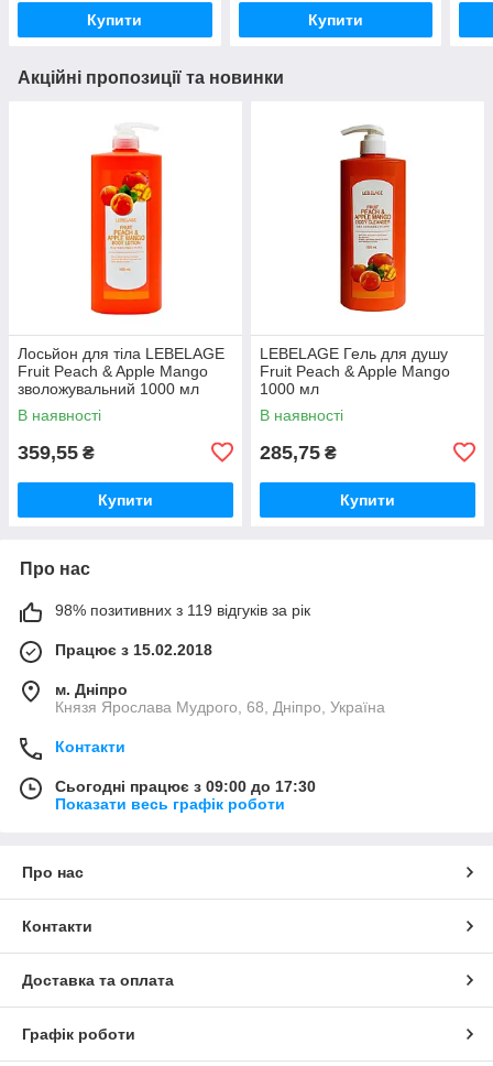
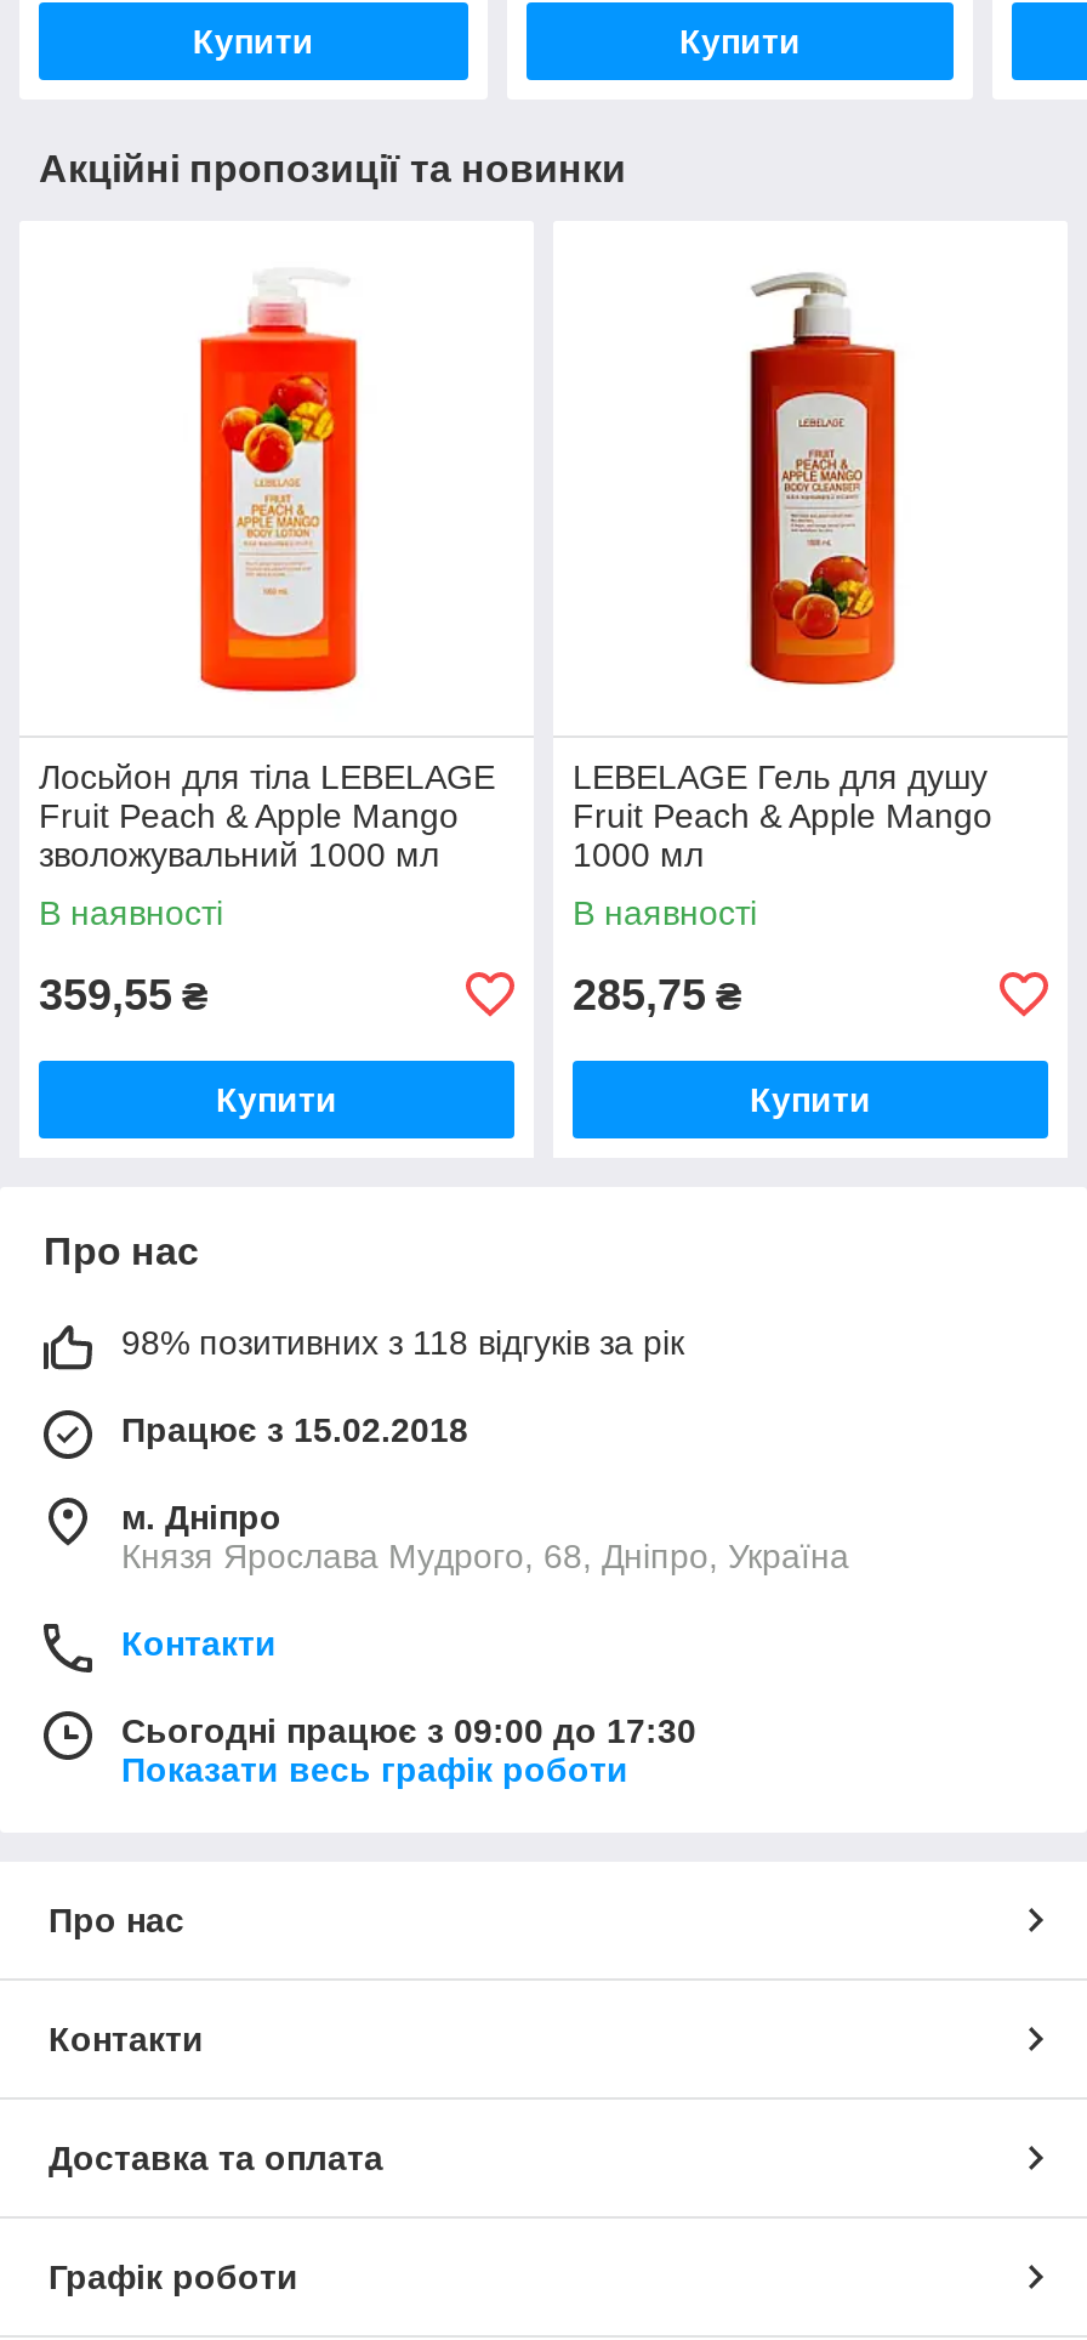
[55,601,310,619] 98% позитивних з 119 відгуків за рік -> [121,1322,684,1361] 98% позитивних з 118 відгуків за рік

